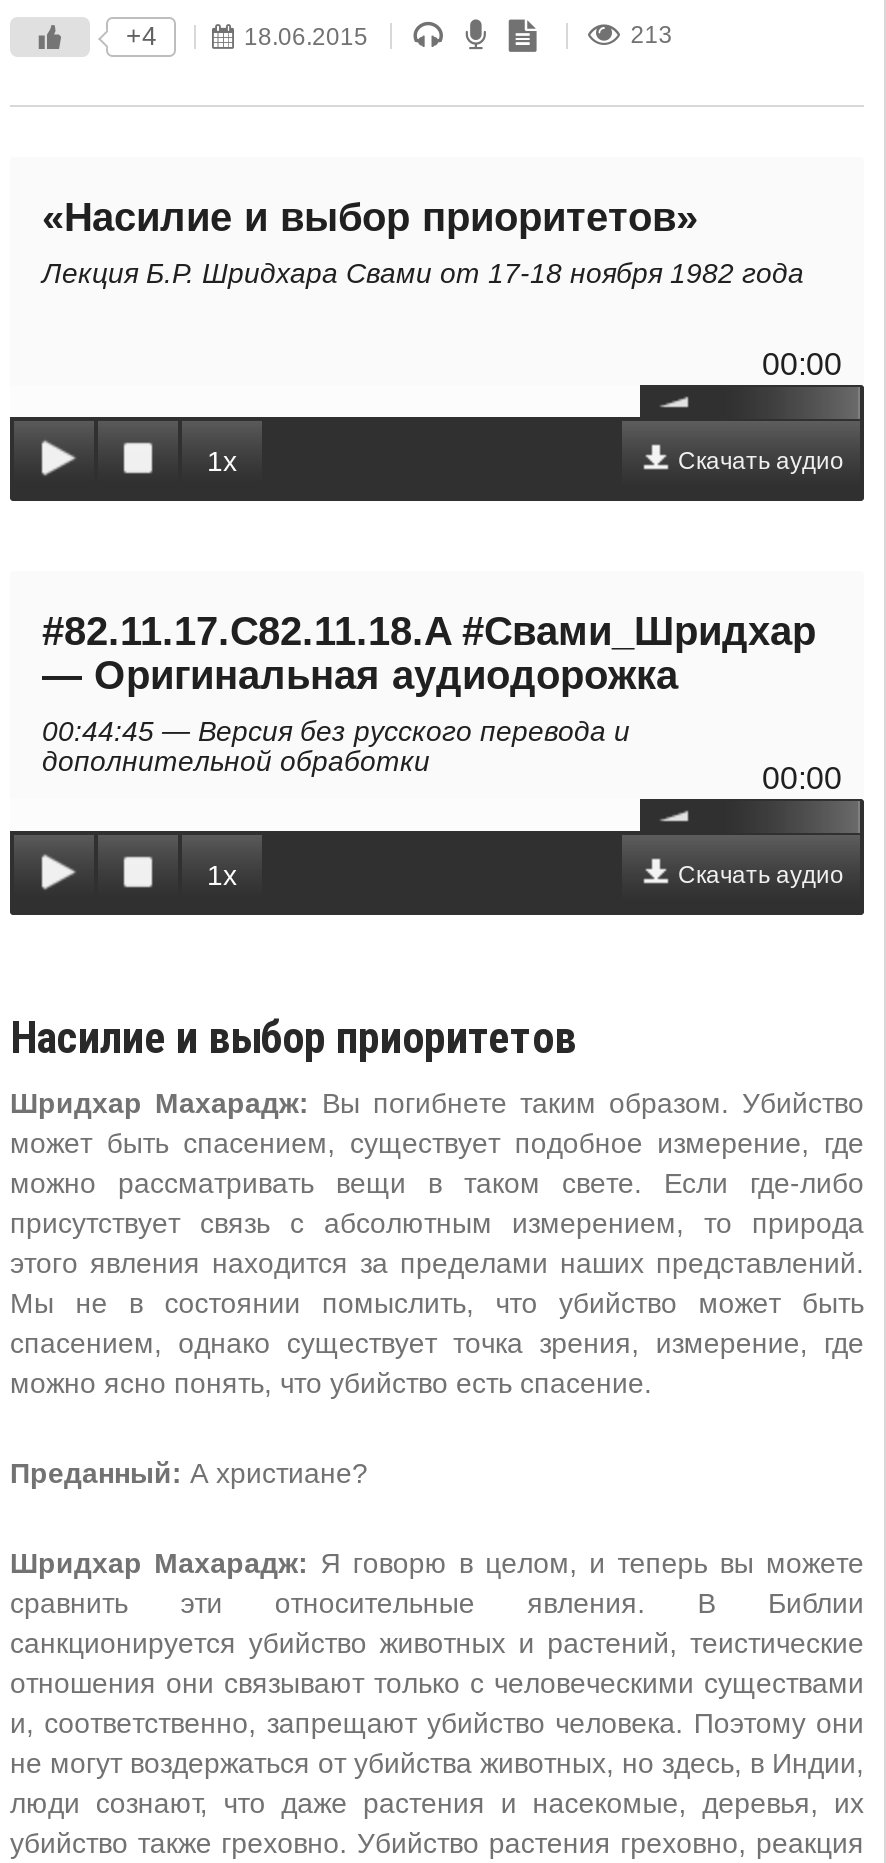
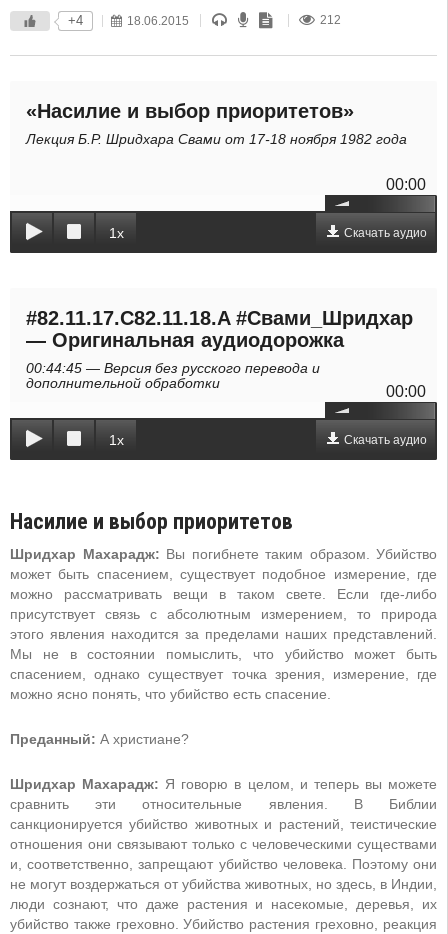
[624,22,672,50] 213 -> [317,14,341,28] 212

